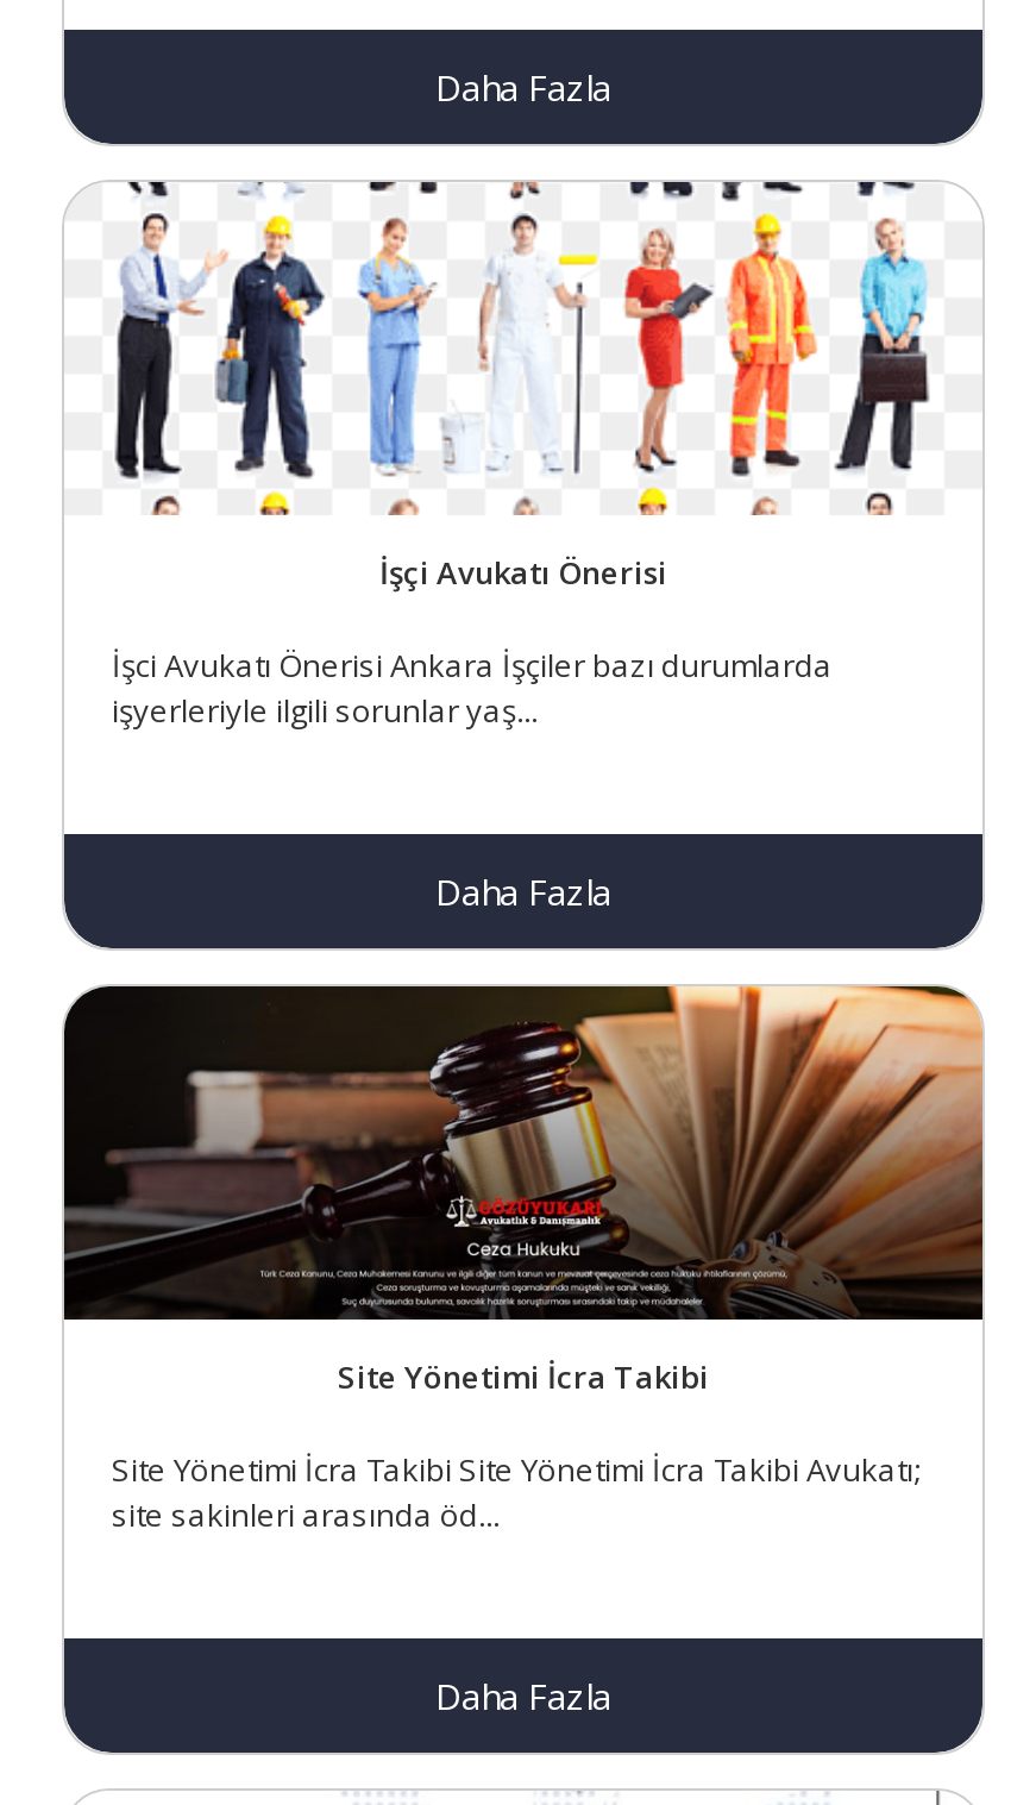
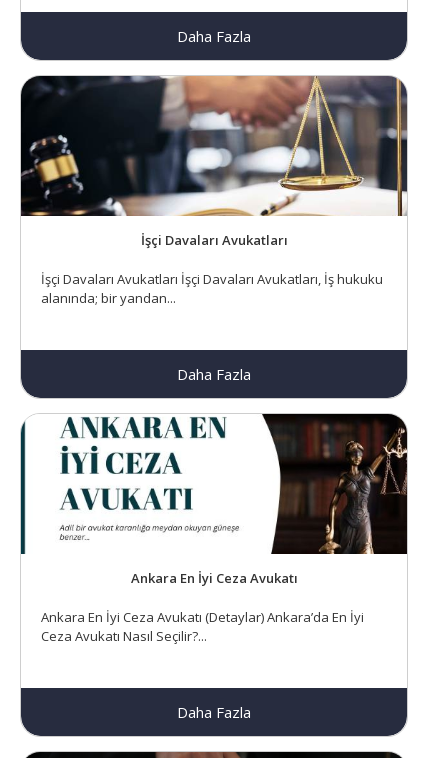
[64,180,982,595] [image] | İşçi Avukatı Önerisi -> [20,75,408,249] [image] | İşçi Davaları Avukatları
[112,645,833,733] İşci Avukatı Önerisi Ankara İşçiler bazı durumlarda | işyerleriyle ilgili sorunlar yaş... -> [41,270,383,307] İşçi Davaları Avukatları İşçi Davaları Avukatları, İş hukuku | alanında; bir yandan...
[64,984,985,1399] [image] | Site Yönetimi İcra Takibi -> [21,413,408,587] [image] | Ankara En İyi Ceza Avukatı
[112,1449,921,1537] Site Yönetimi İcra Takibi Site Yönetimi İcra Takibi Avukatı; | site sakinleri arasında öd... -> [41,608,364,645] Ankara En İyi Ceza Avukatı (Detaylar) Ankara’da En İyi | Ceza Avukatı Nasıl Seçilir?...

